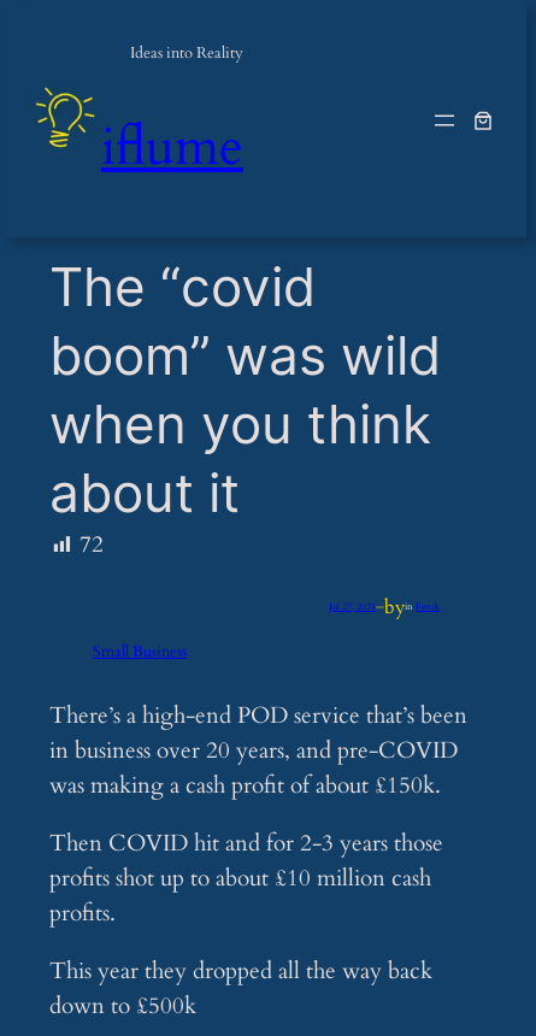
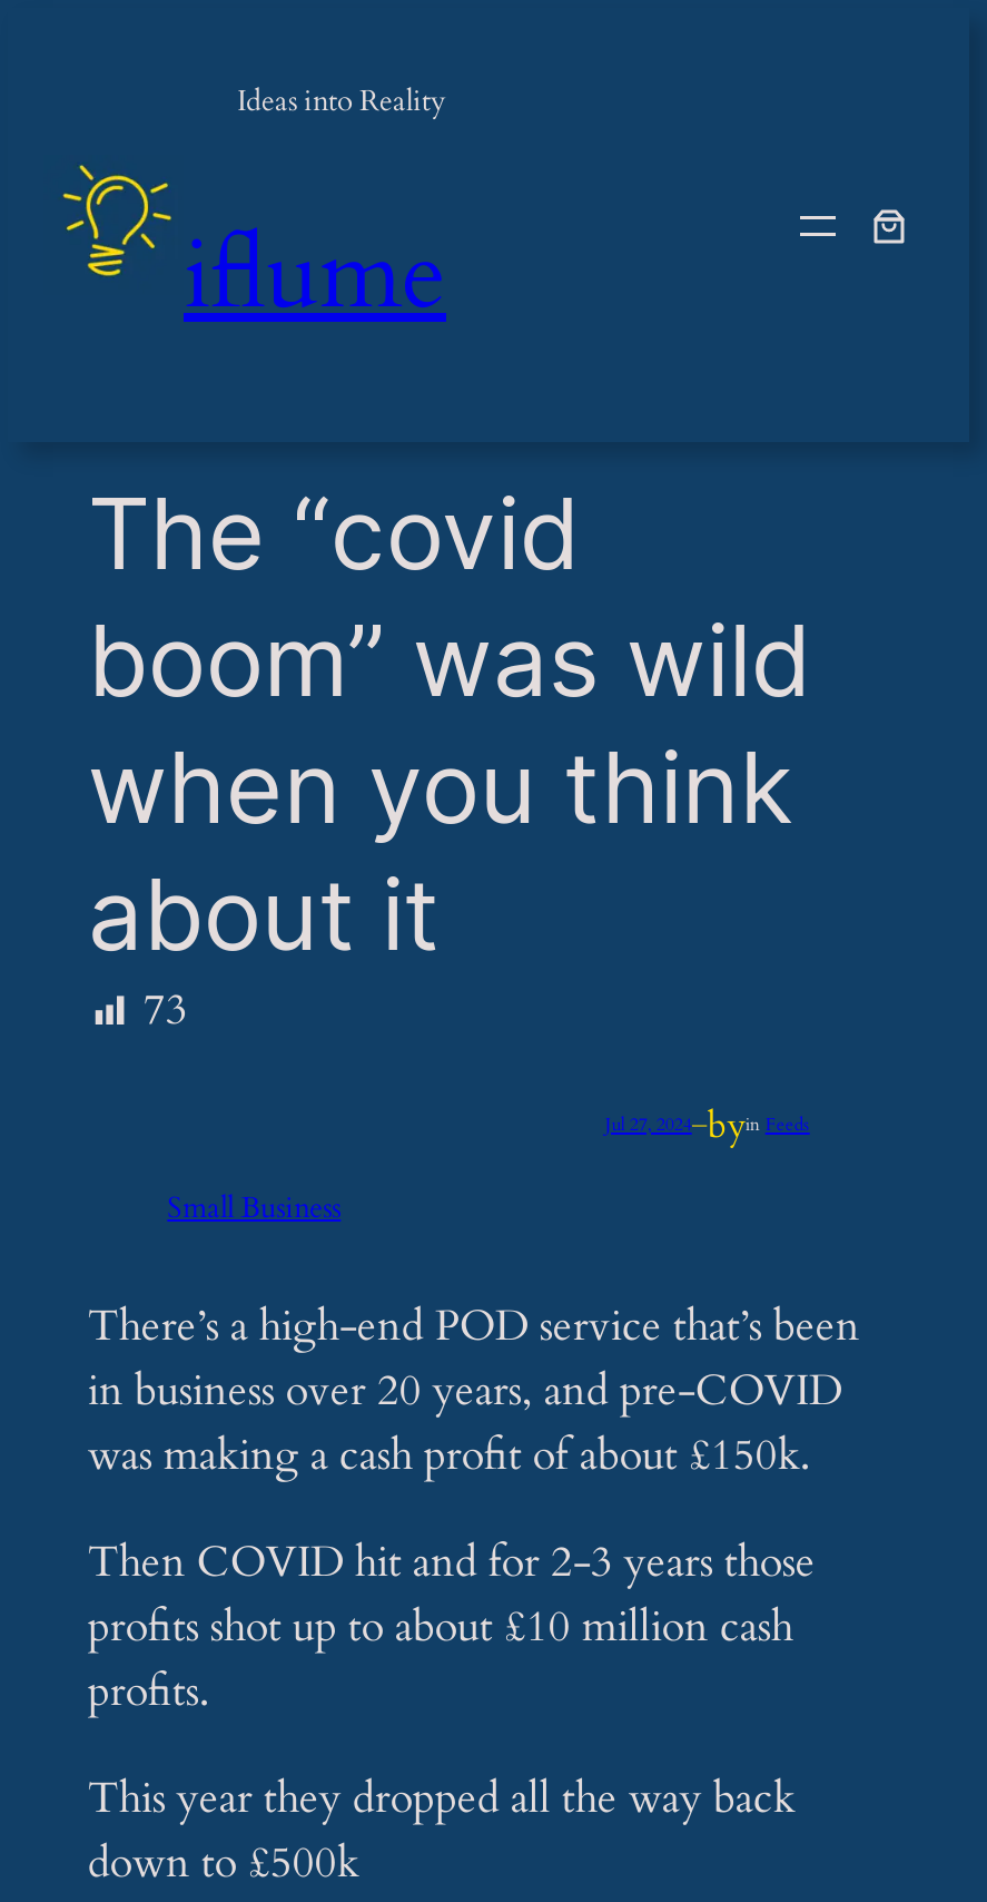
[79,529,103,561] 72 -> [143,982,188,1040] 73

